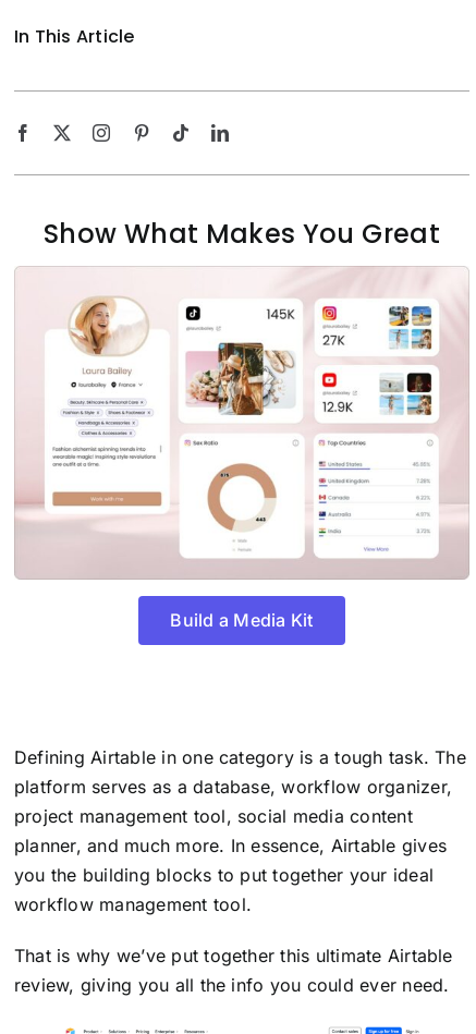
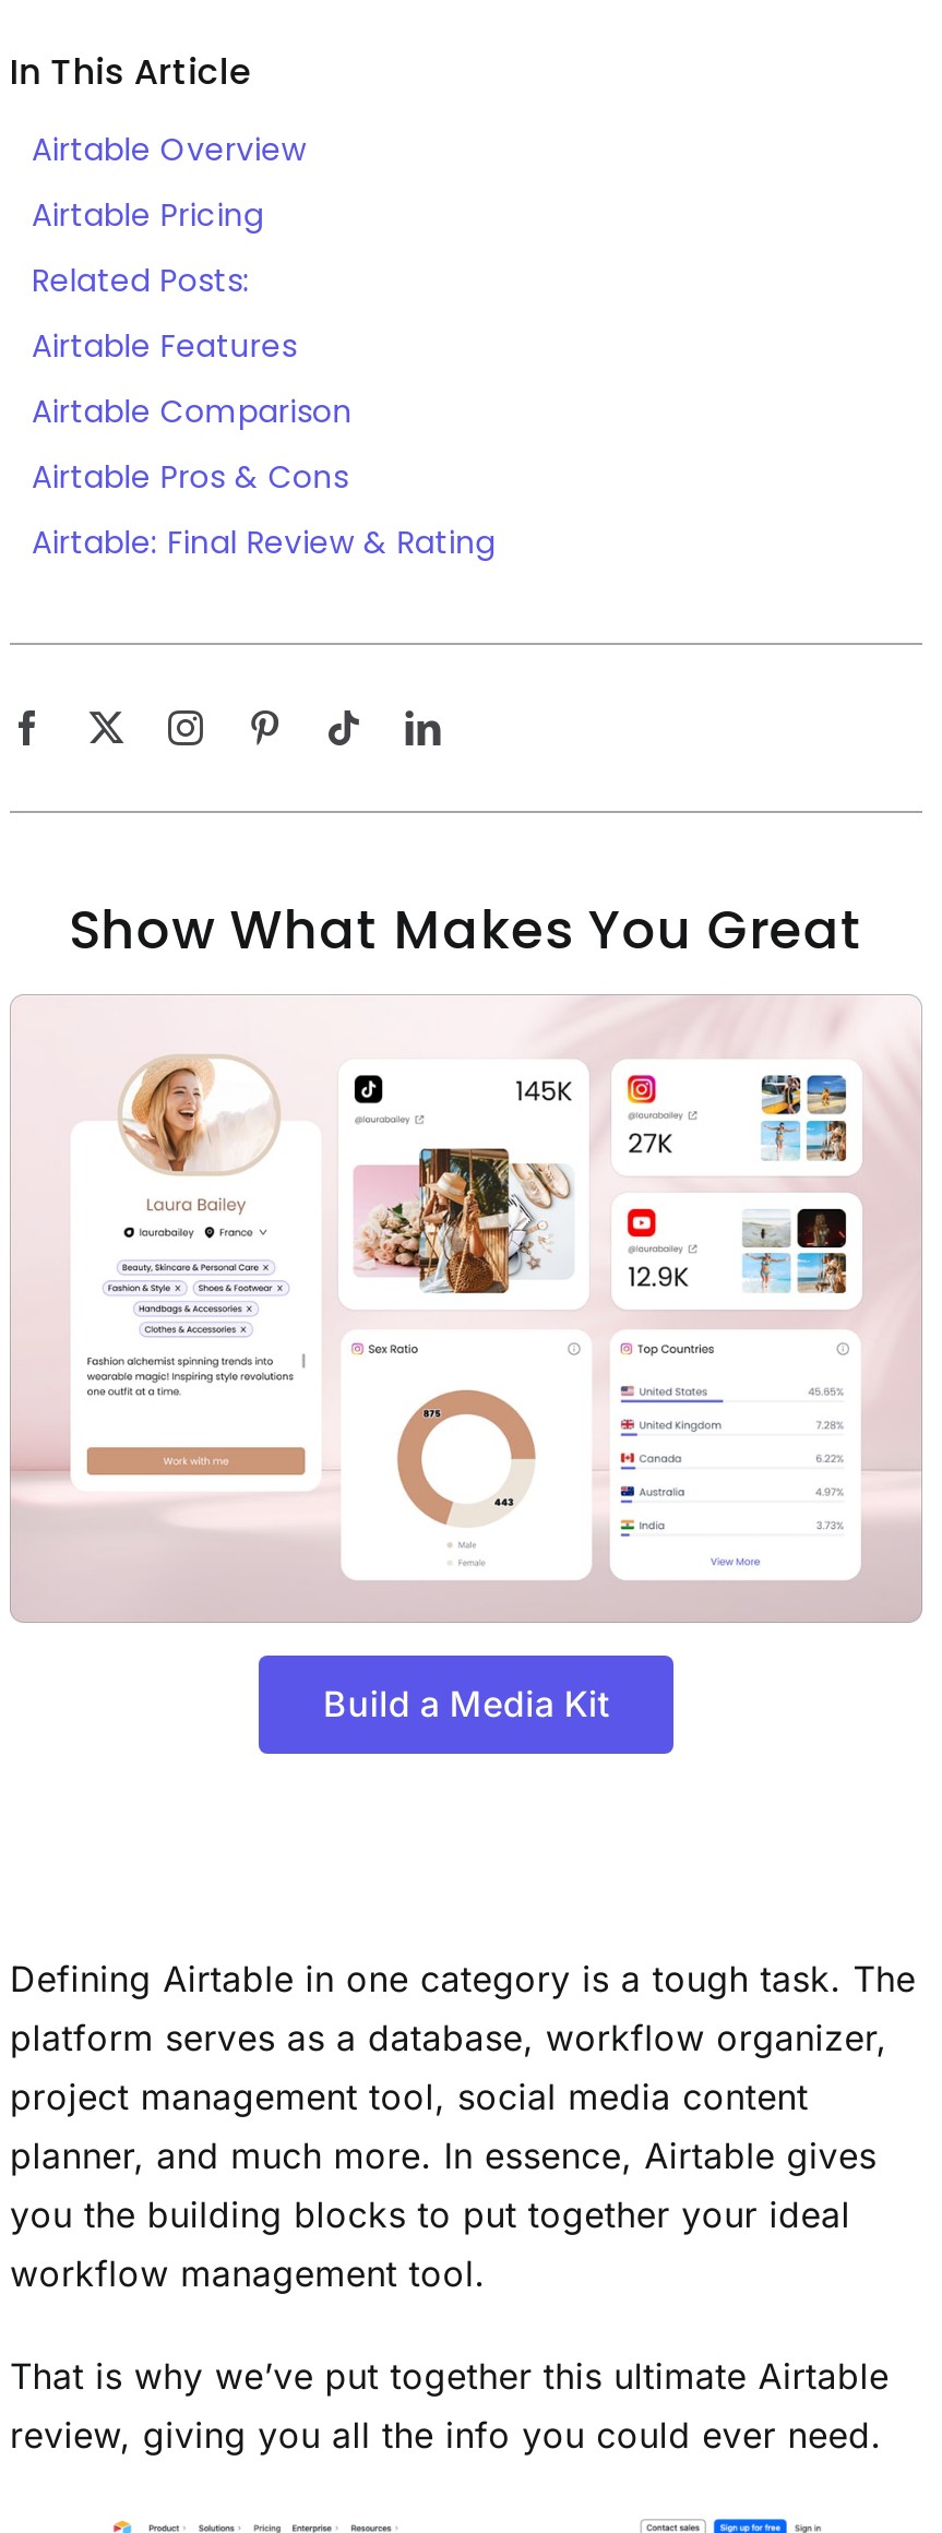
none -> [32,128,496,564] Airtable Overview | Airtable Pricing | Related Posts: | Airtable Features | Airtable Comparison | Airtable Pros & Cons | Airtable: Final Review & Rating

